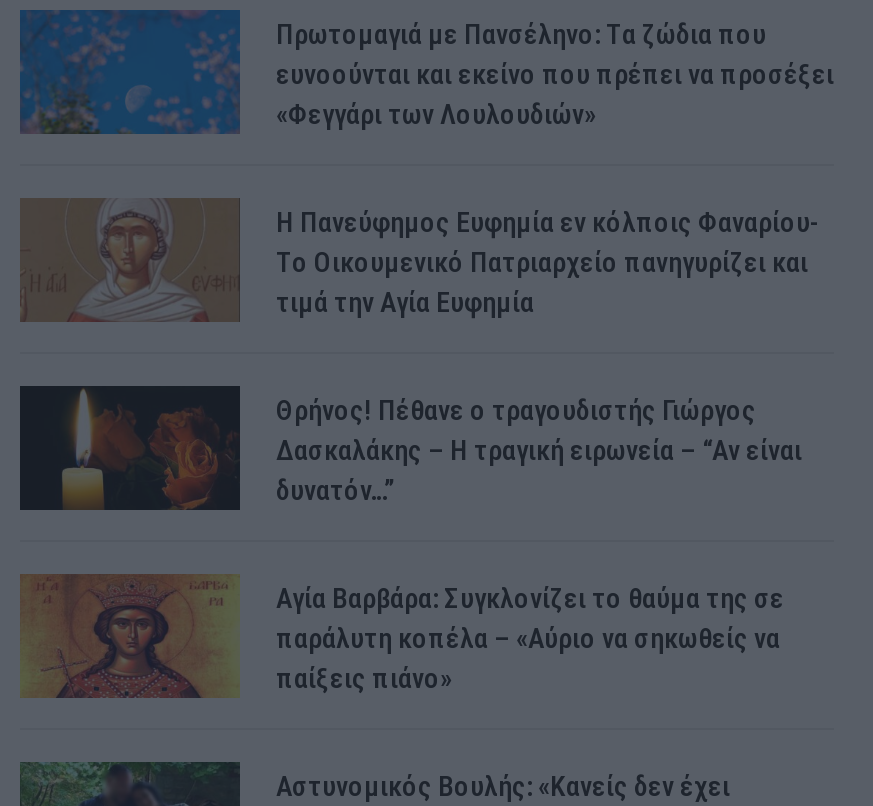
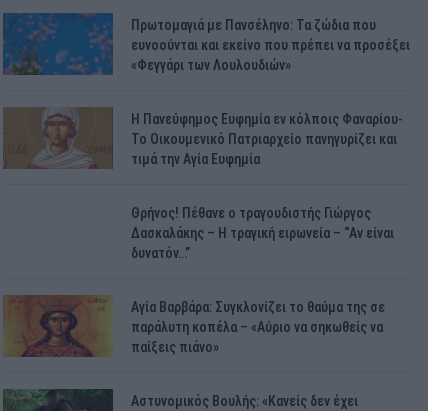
[18,384,242,512] [image] -> none

